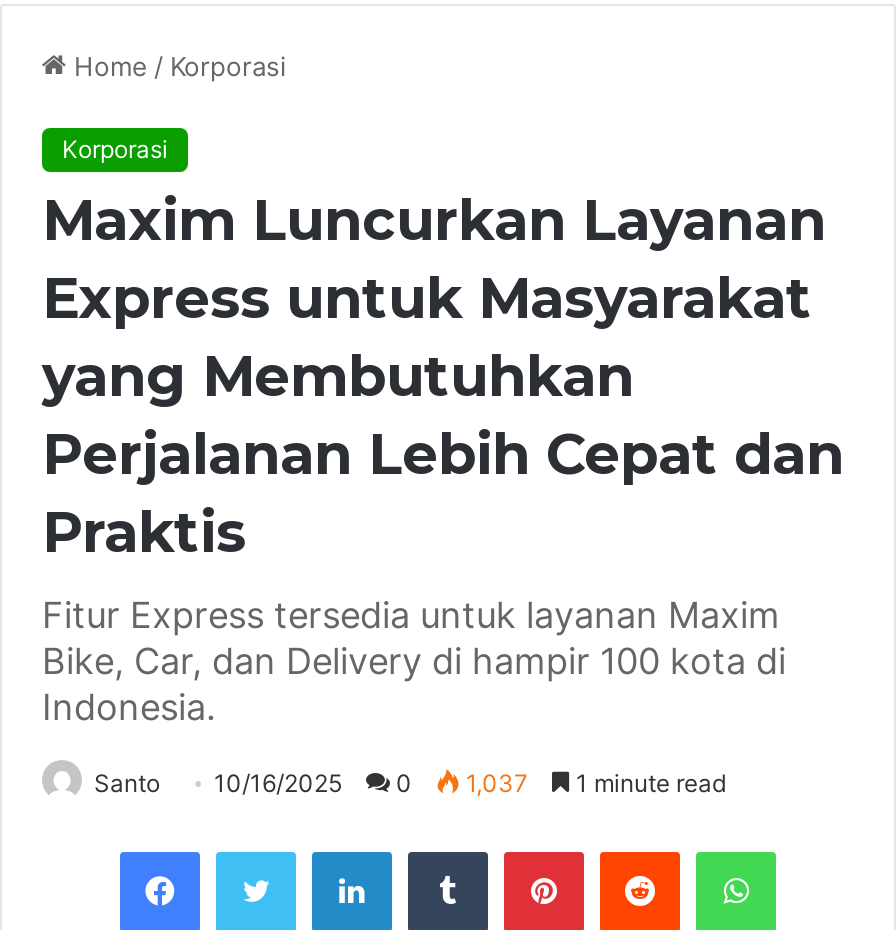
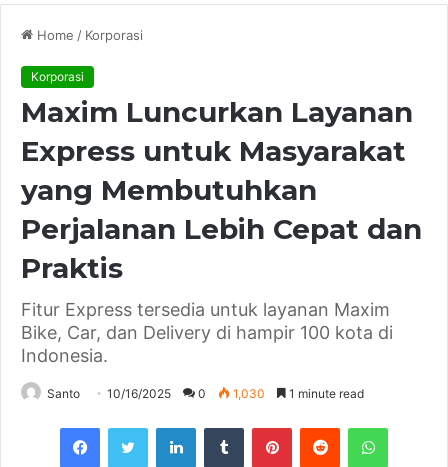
[94,768,726,798] Santo 10/16/2025 0 1,037 1 minute read -> [47,386,364,401] Santo 10/16/2025 0 1,030 1 minute read

